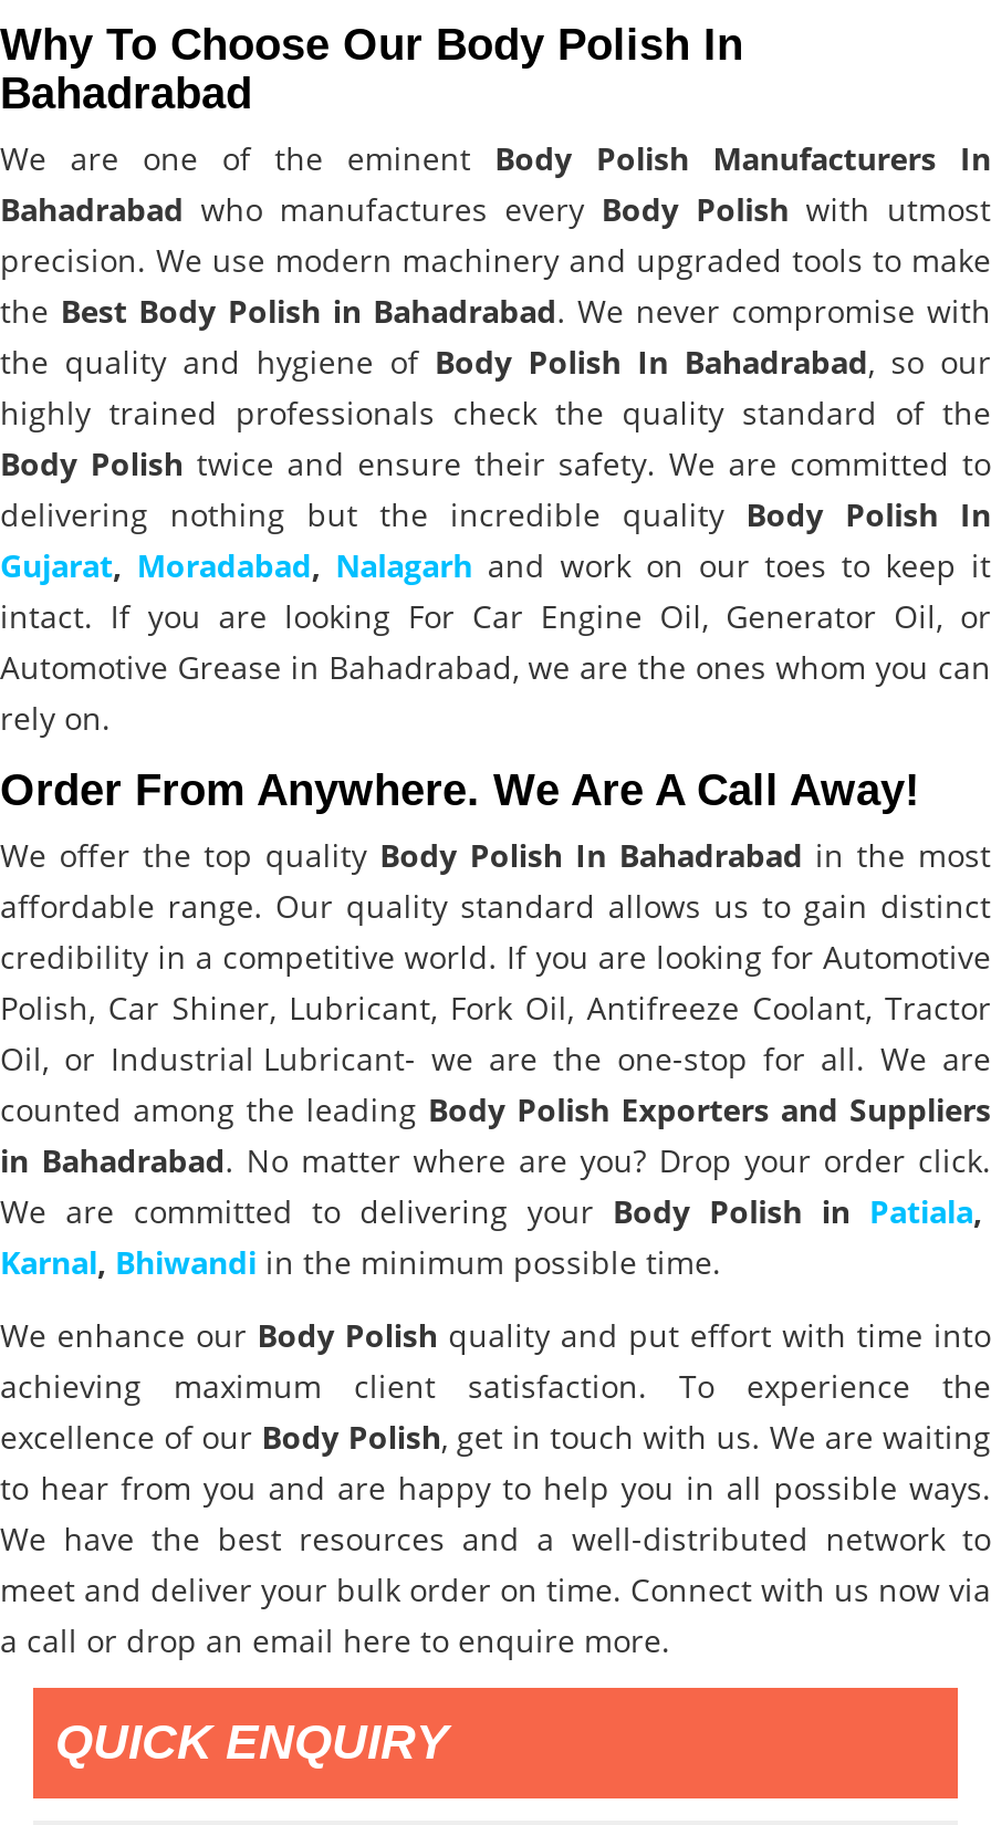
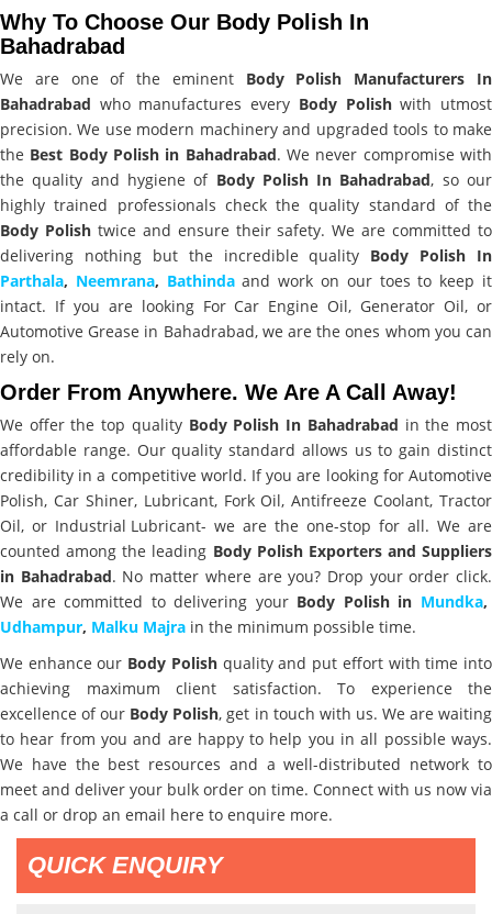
[0,544,991,586] Gujarat, Moradabad, Nalagarh and work on our toes to keep it -> [0,270,492,291] Parthala, Neemrana, Bathinda and work on our toes to keep it
[0,1190,991,1283] We are committed to delivering your Body Polish in Patiala, | Karnal, Bhiwandi in the minimum possible time. -> [0,591,492,637] We are committed to delivering your Body Polish in Mundka, | Udhampur, Malku Majra in the minimum possible time.

